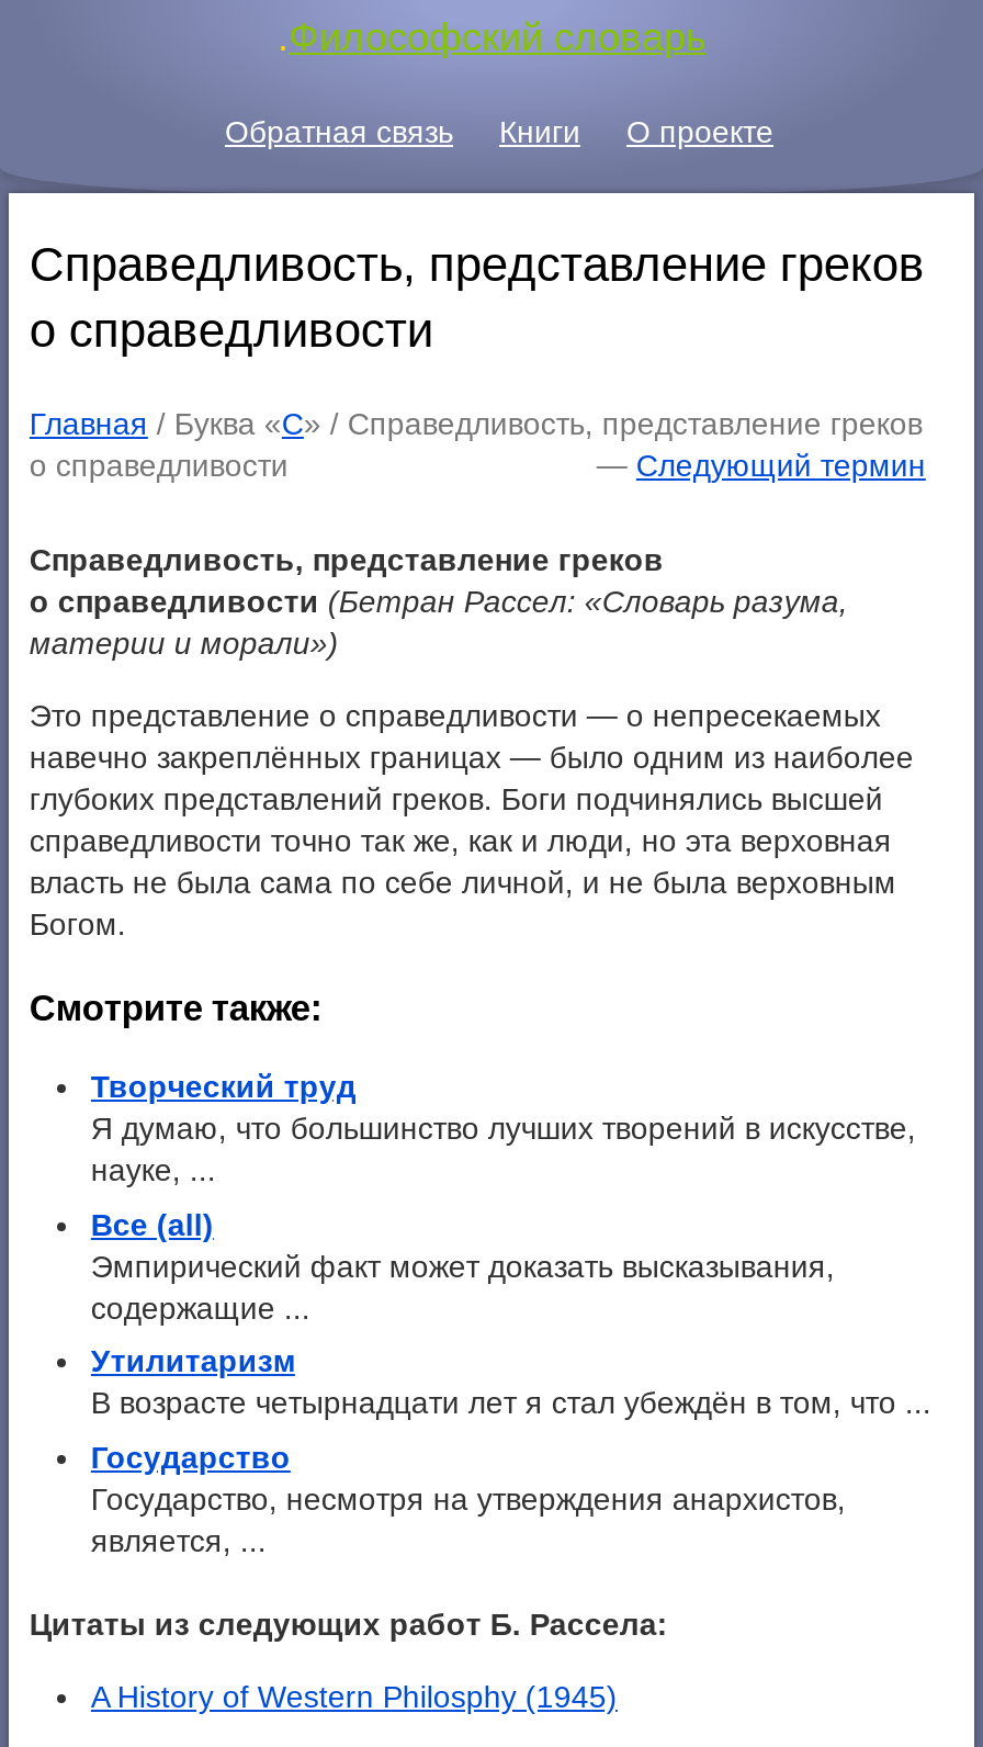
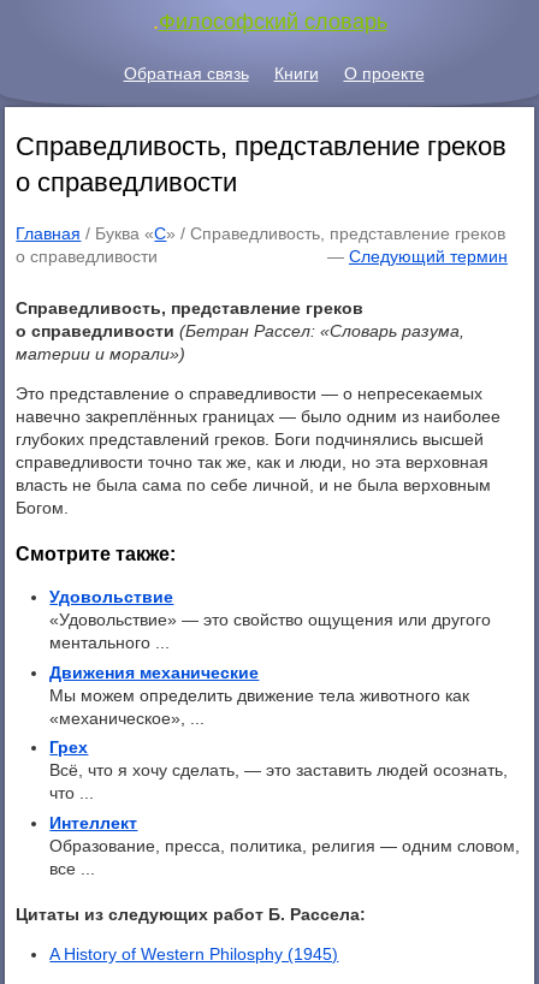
[91,1069,916,1187] Творческий труд | Я думаю, что большинство лучших творений в искусстве, | науке, ... -> [50,587,491,652] Удовольствие | «Удовольствие» — это свойство ощущения или другого | ментального ...
[91,1206,835,1325] Все (all) | Эмпирический факт может доказать высказывания, | содержащие ... -> [50,662,470,727] Движения механические | Мы можем определить движение тела животного как | «механическое», ...
[91,1344,931,1420] Утилитаризм | В возрасте четырнадцати лет я стал убеждён в том, что ... -> [50,738,508,803] Грех | Всё, что я хочу сделать, — это заставить людей осознать, | что ...
[91,1439,846,1558] Государство | Государство, несмотря на утверждения анархистов, | является, ... -> [50,813,520,878] Интеллект | Образование, пресса, политика, религия — одним словом, | все ...

